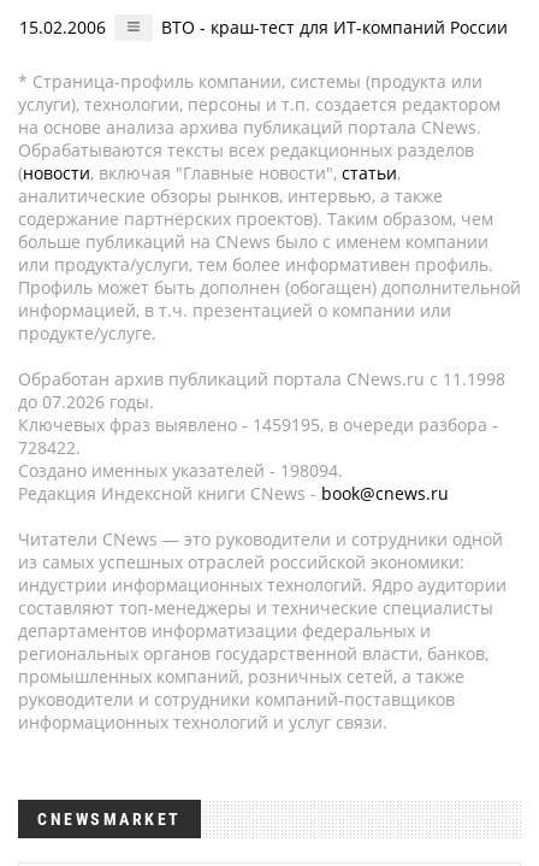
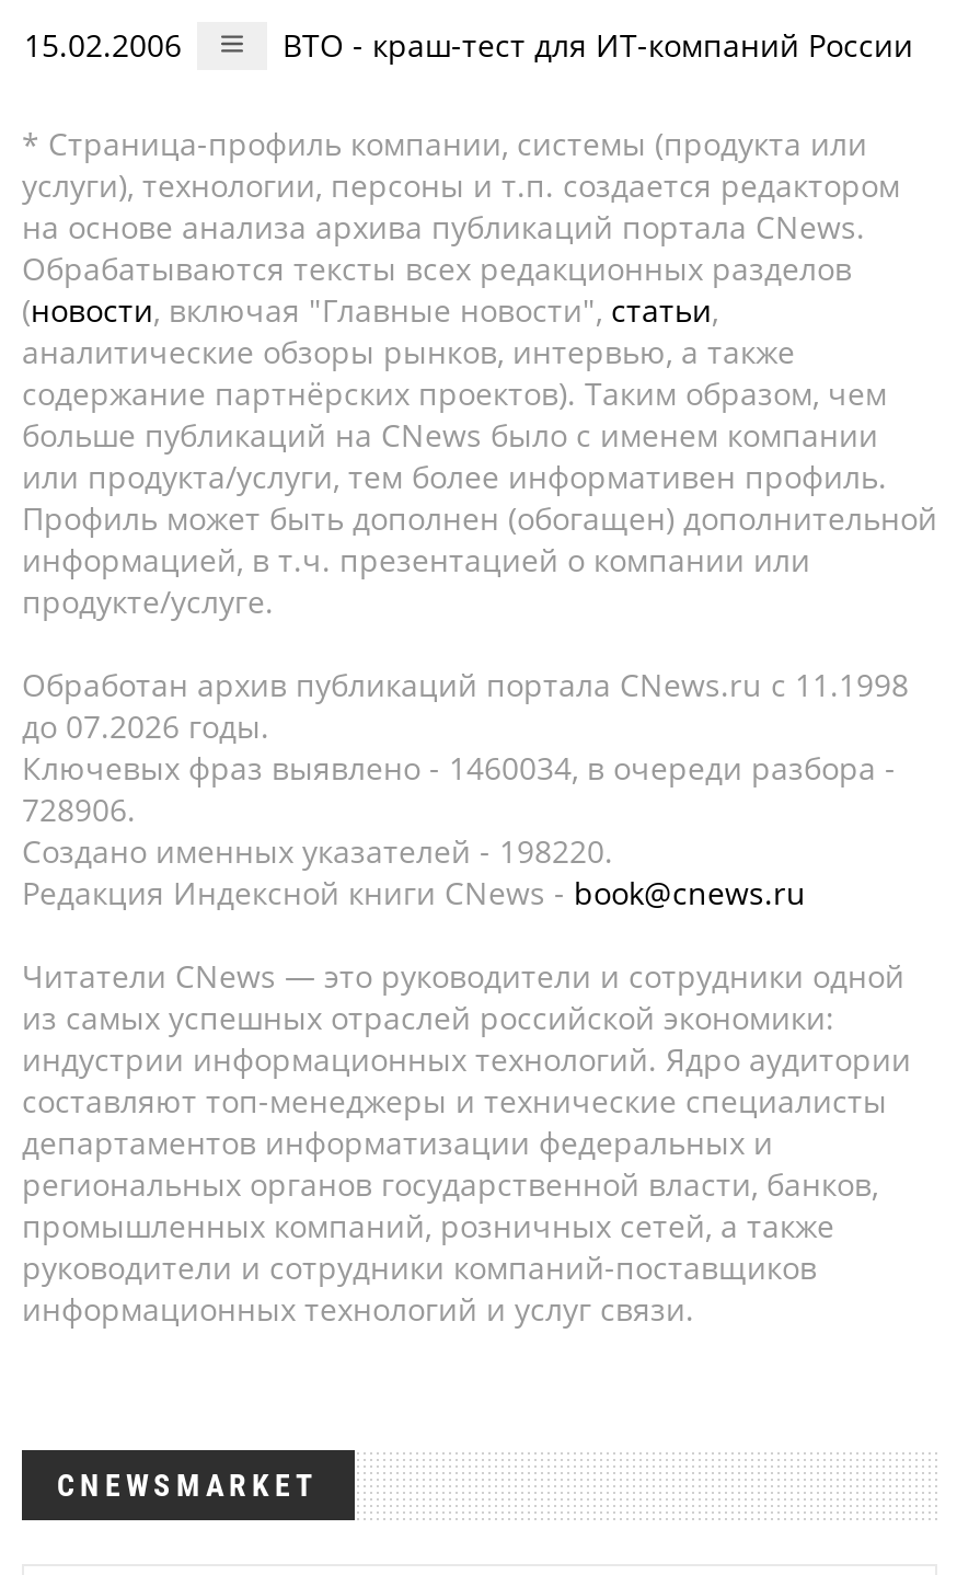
[18,413,498,436] Ключевых фраз выявлено - 1459195, в очереди разбора - -> [22,747,896,789] Ключевых фраз выявлено - 1460034, в очереди разбора -
[18,436,81,459] 728422. -> [22,789,136,830] 728906.
[18,459,343,482] Создано именных указателей - 198094. -> [22,830,613,872] Создано именных указателей - 198220.

